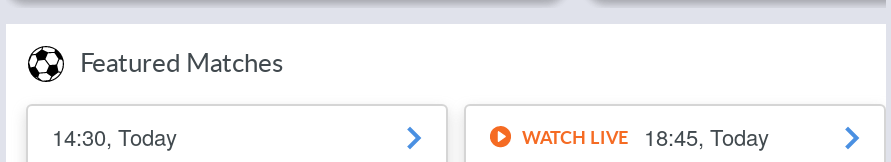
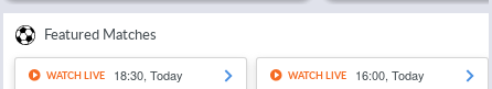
[52,120,178,152] 14:30, Today -> [46,66,183,84] WATCH LIVE | 18:30, Today
[522,120,770,152] WATCH LIVE 18:45, Today -> [288,66,425,84] WATCH LIVE 16:00, Today

